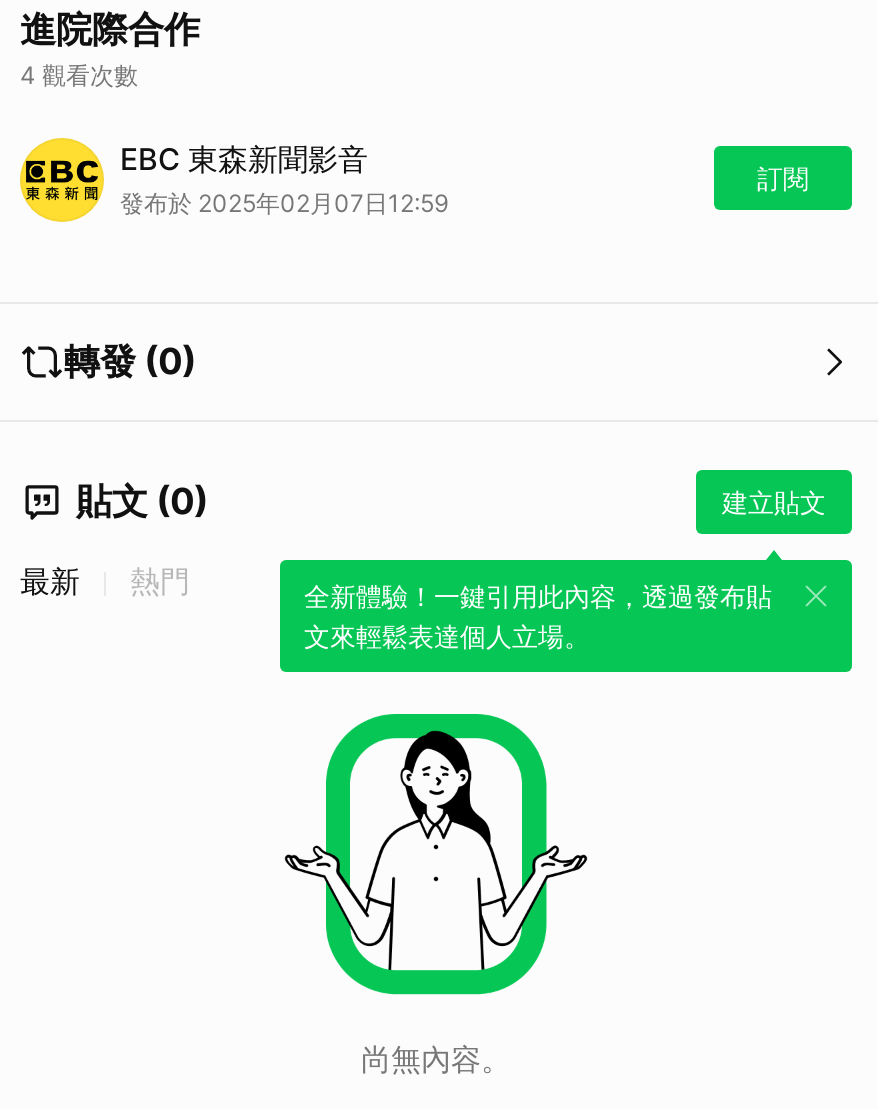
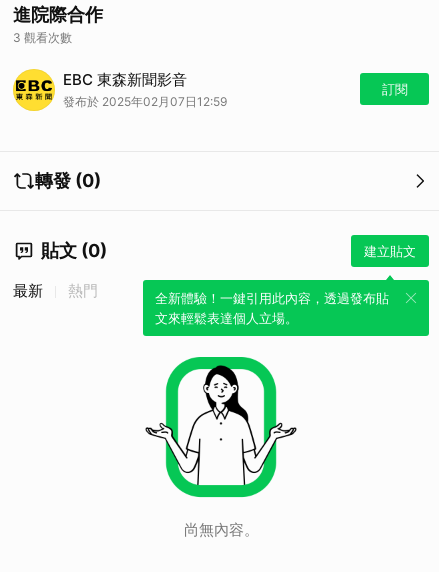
[20,60,138,90] 4 觀看次數 -> [13,30,72,45] 3 觀看次數

